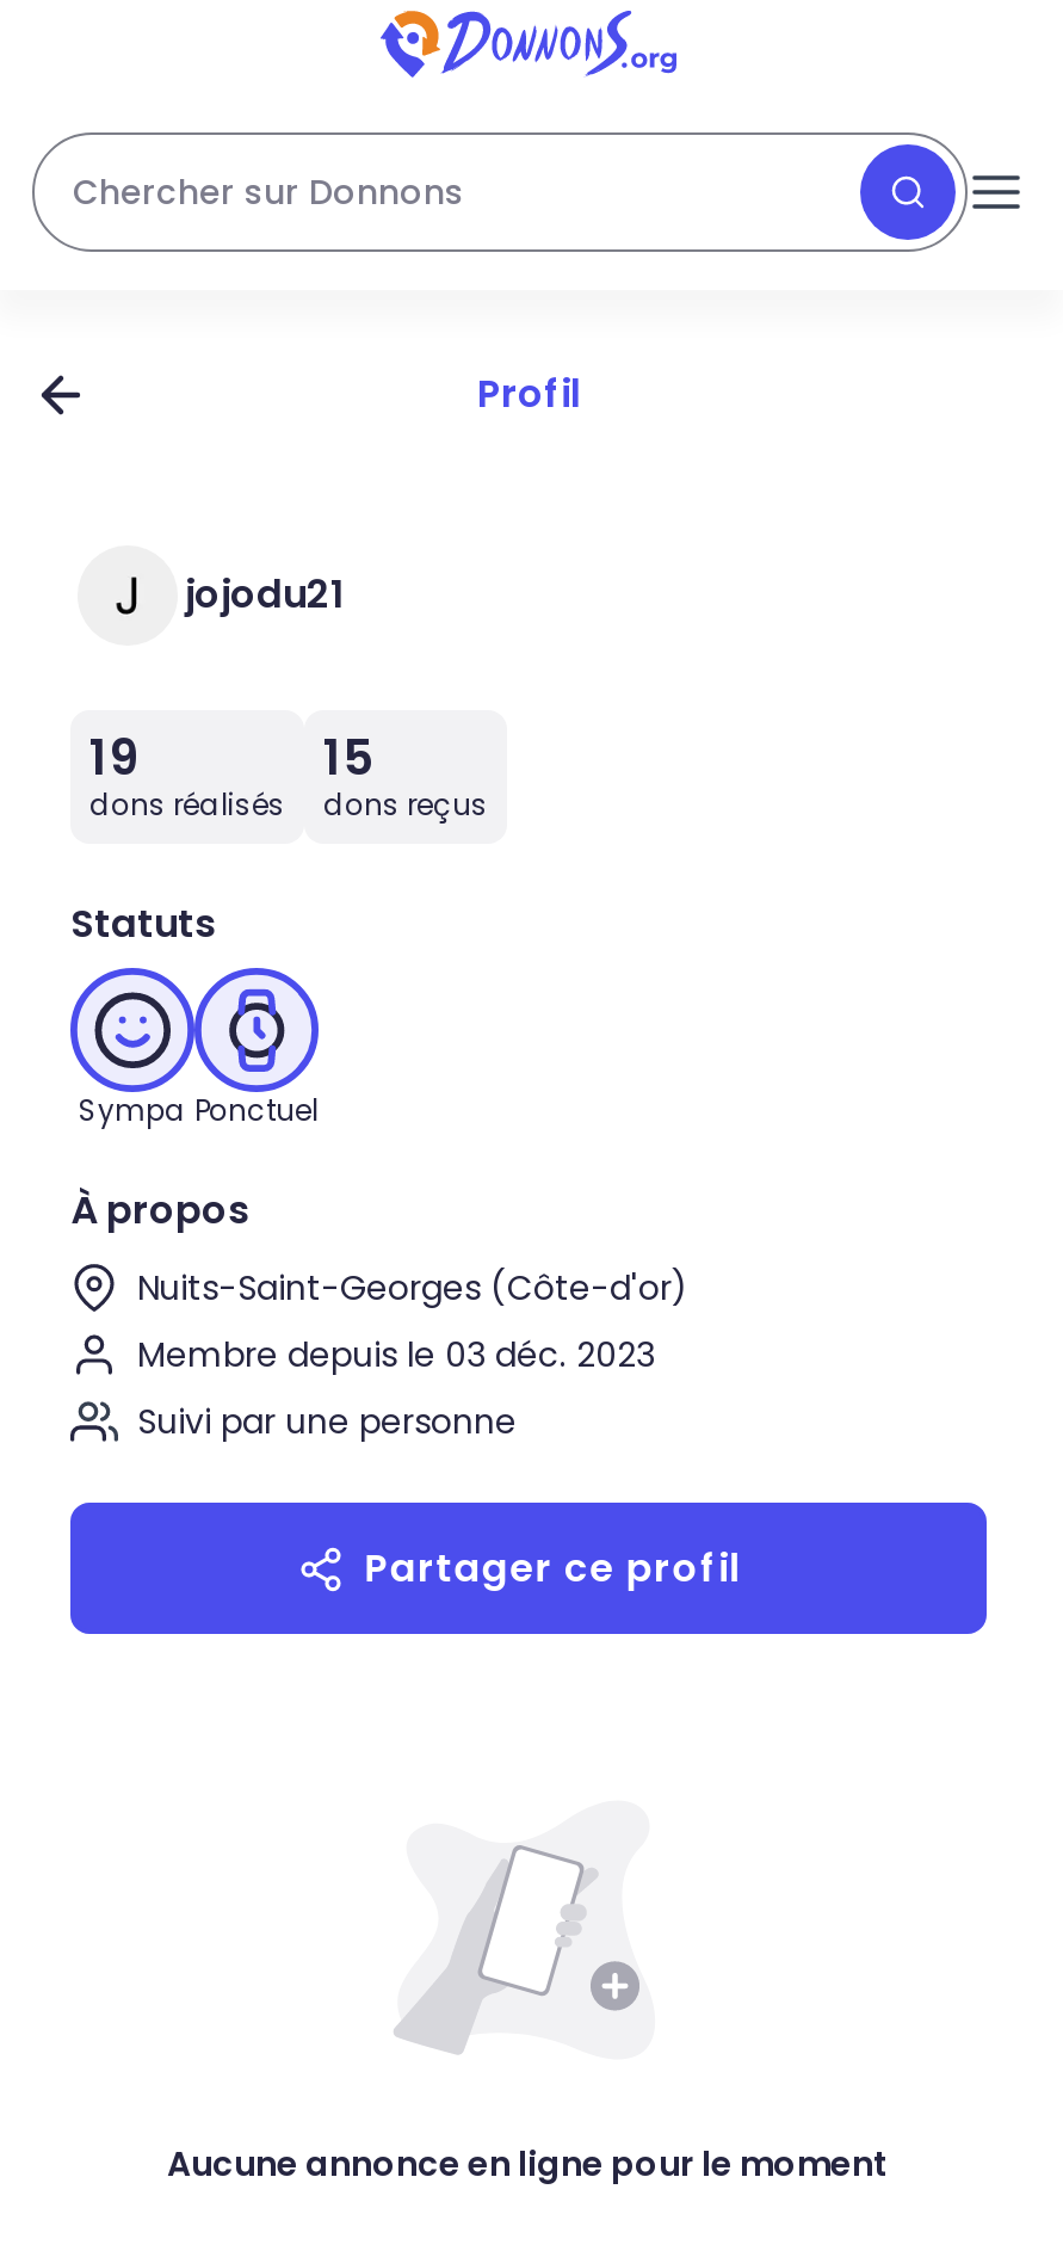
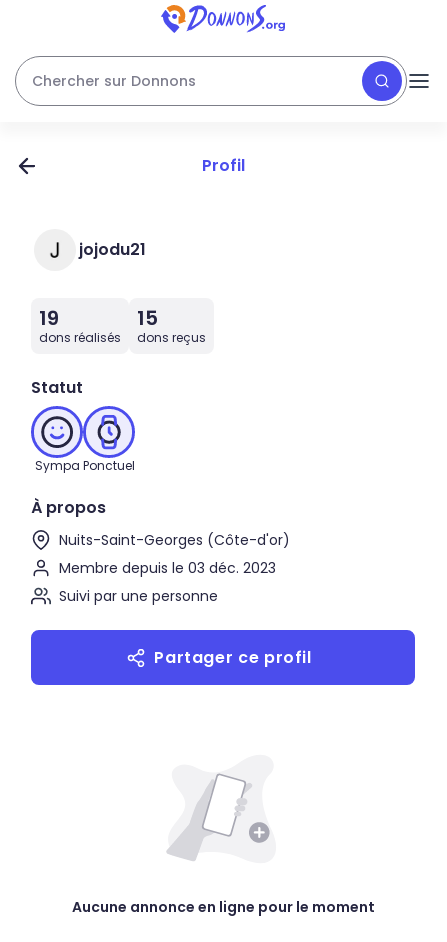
[70,896,216,951] Statuts -> [31,376,83,399] Statut

